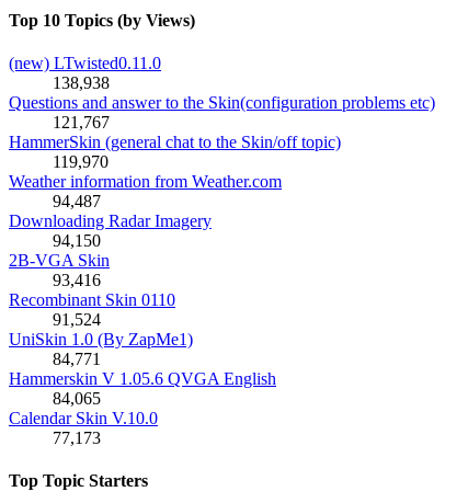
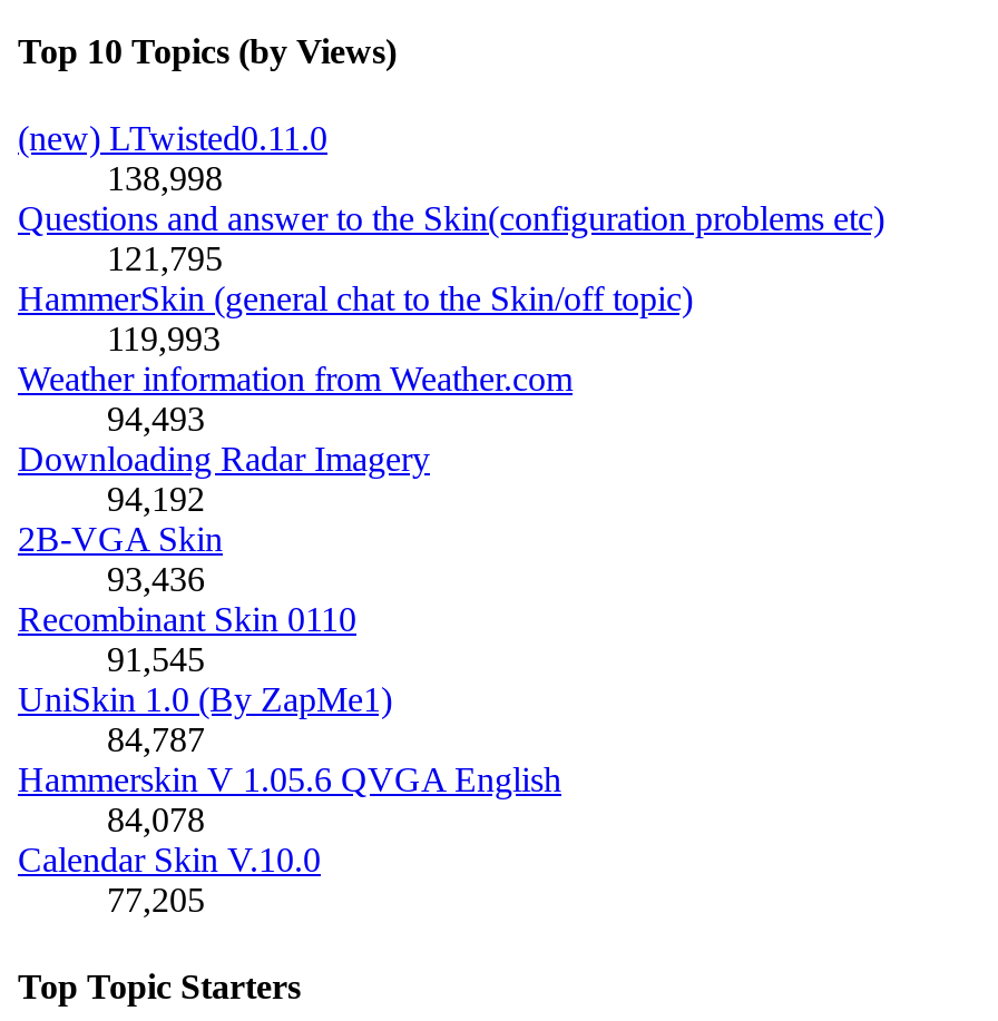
[53,74,110,92] 138,938 -> [107,159,223,197] 138,998
[53,113,110,132] 121,767 -> [107,240,223,277] 121,795
[53,152,109,171] 119,970 -> [107,320,221,358] 119,993
[53,192,101,211] 94,487 -> [107,400,205,438] 94,493
[53,231,101,250] 94,150 -> [107,480,205,518] 94,192
[53,271,101,289] 93,416 -> [107,560,205,598] 93,436
[53,310,101,329] 91,524 -> [107,640,205,678] 91,545
[53,350,101,368] 84,771 -> [107,721,205,758] 84,787
[53,389,101,408] 84,065 -> [107,801,205,839] 84,078
[53,429,101,447] 77,173 -> [107,881,205,919] 77,205

